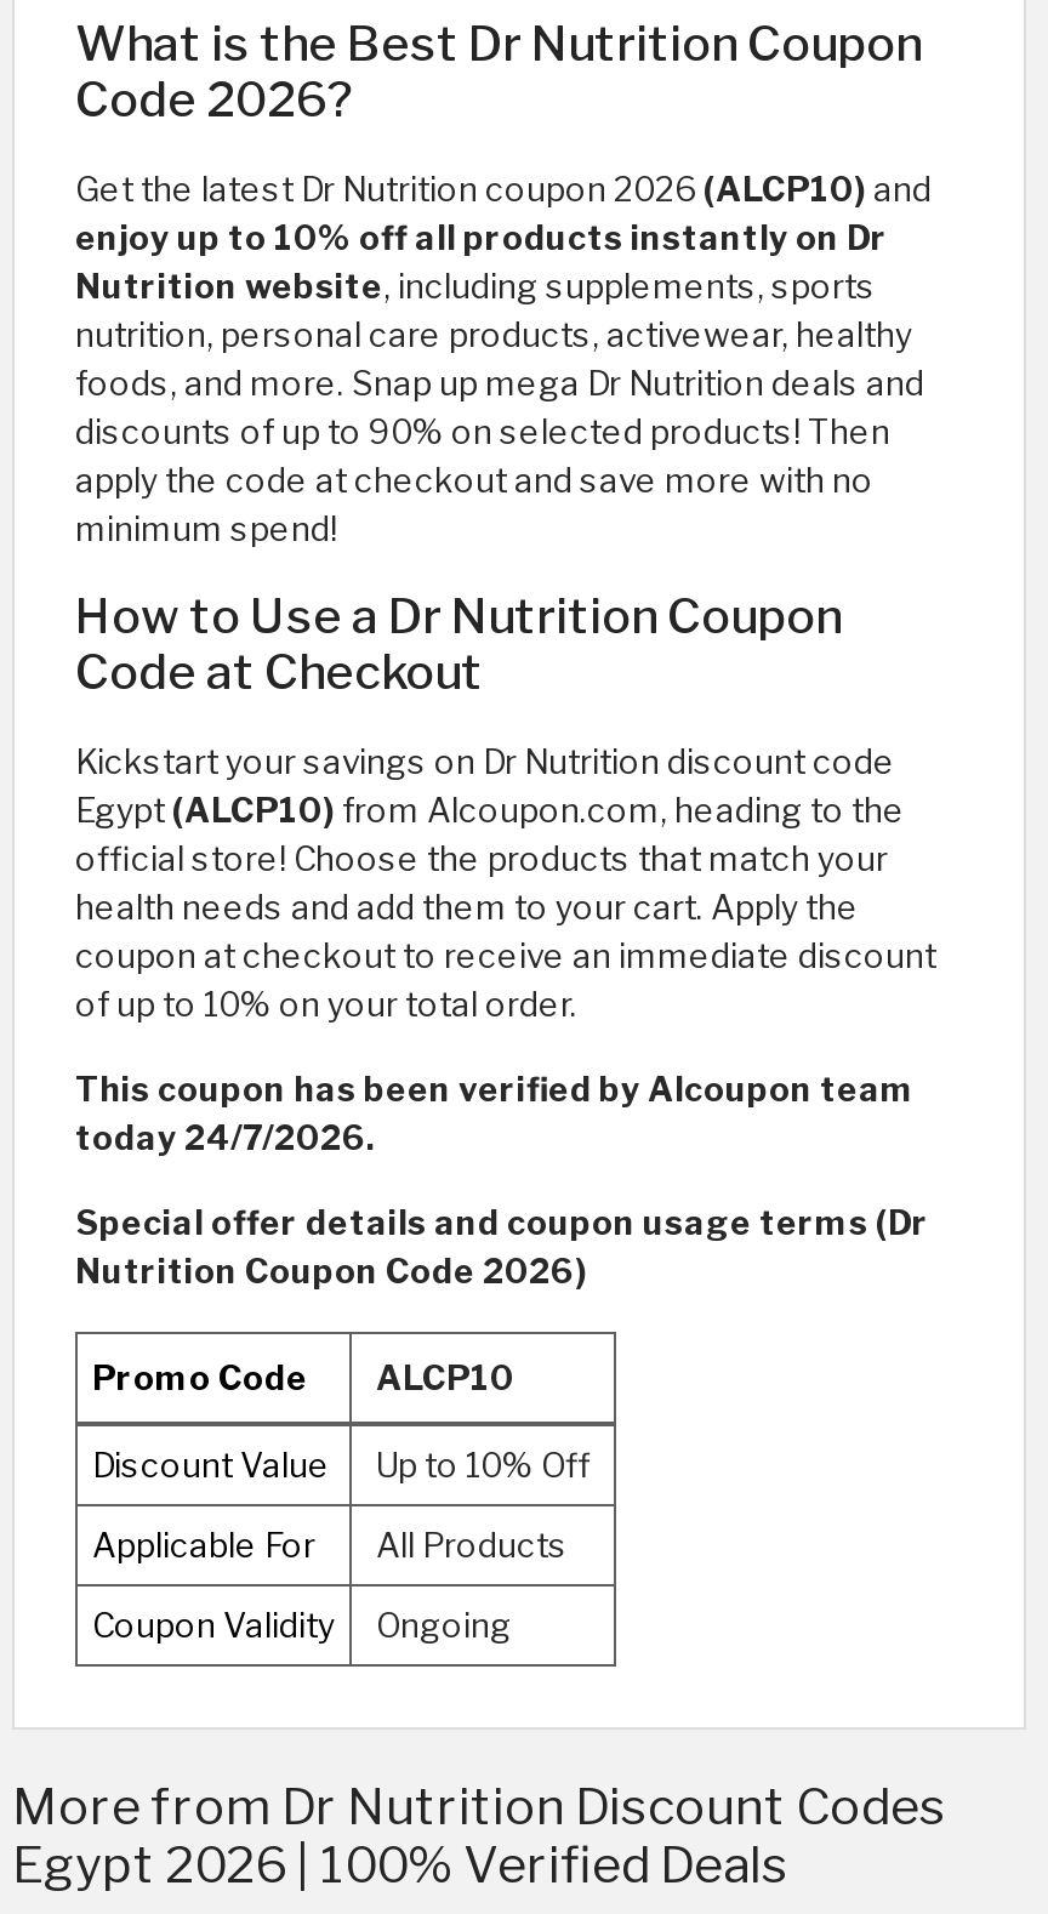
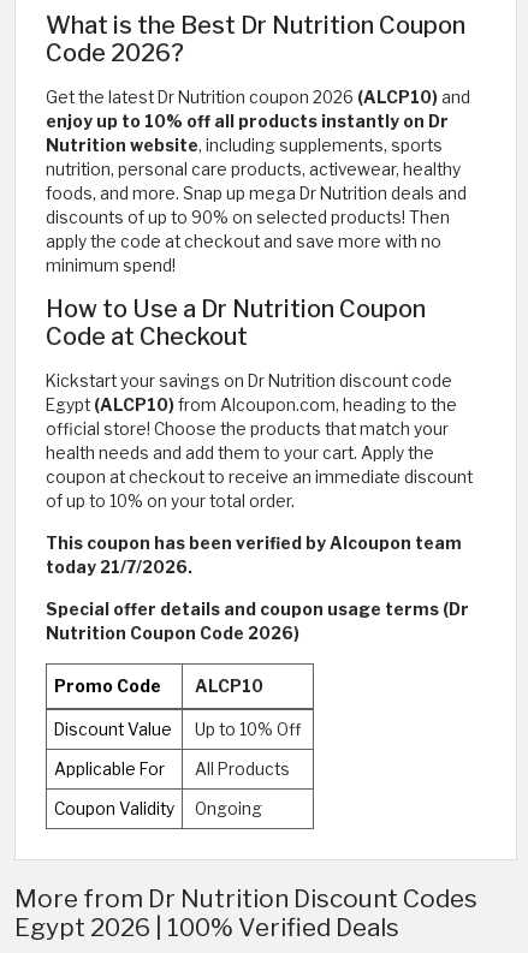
[75,1118,376,1156] today 24/7/2026. -> [46,557,192,576] today 21/7/2026.

